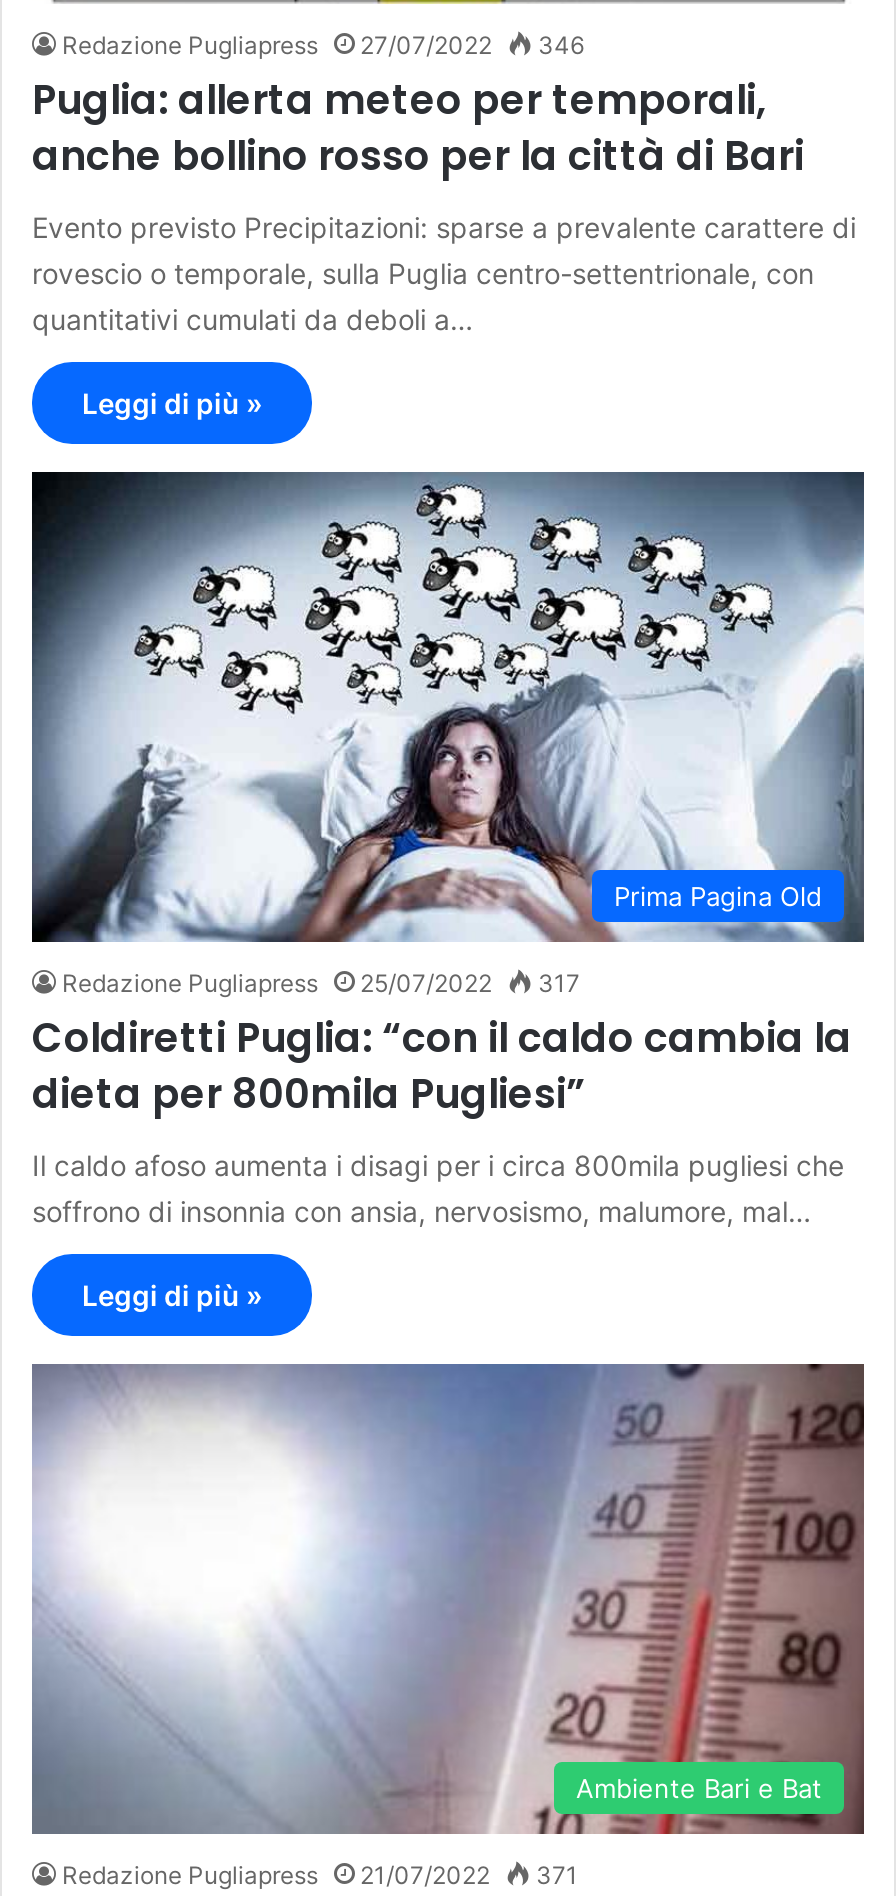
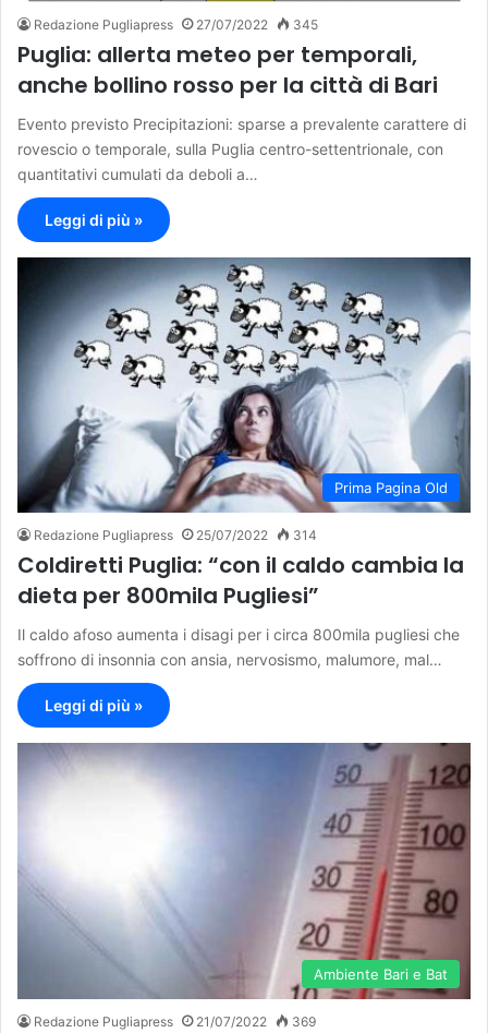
[62,29,584,59] Redazione Pugliapress 27/07/2022 346 -> [34,16,318,32] Redazione Pugliapress 27/07/2022 345
[62,969,580,999] Redazione Pugliapress 25/07/2022 317 -> [34,527,317,544] Redazione Pugliapress 25/07/2022 314
[62,1860,578,1890] Redazione Pugliapress 21/07/2022 371 -> [34,1013,316,1030] Redazione Pugliapress 21/07/2022 369

